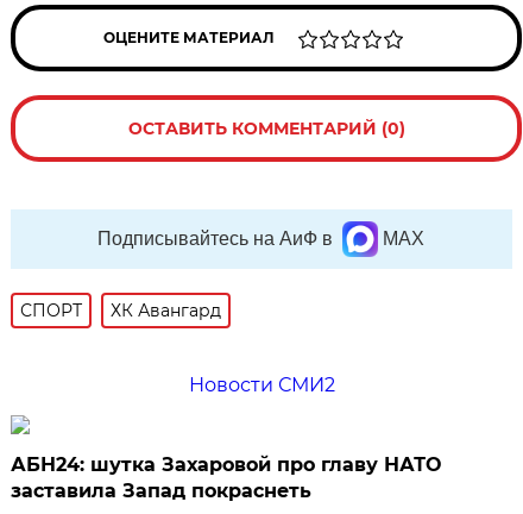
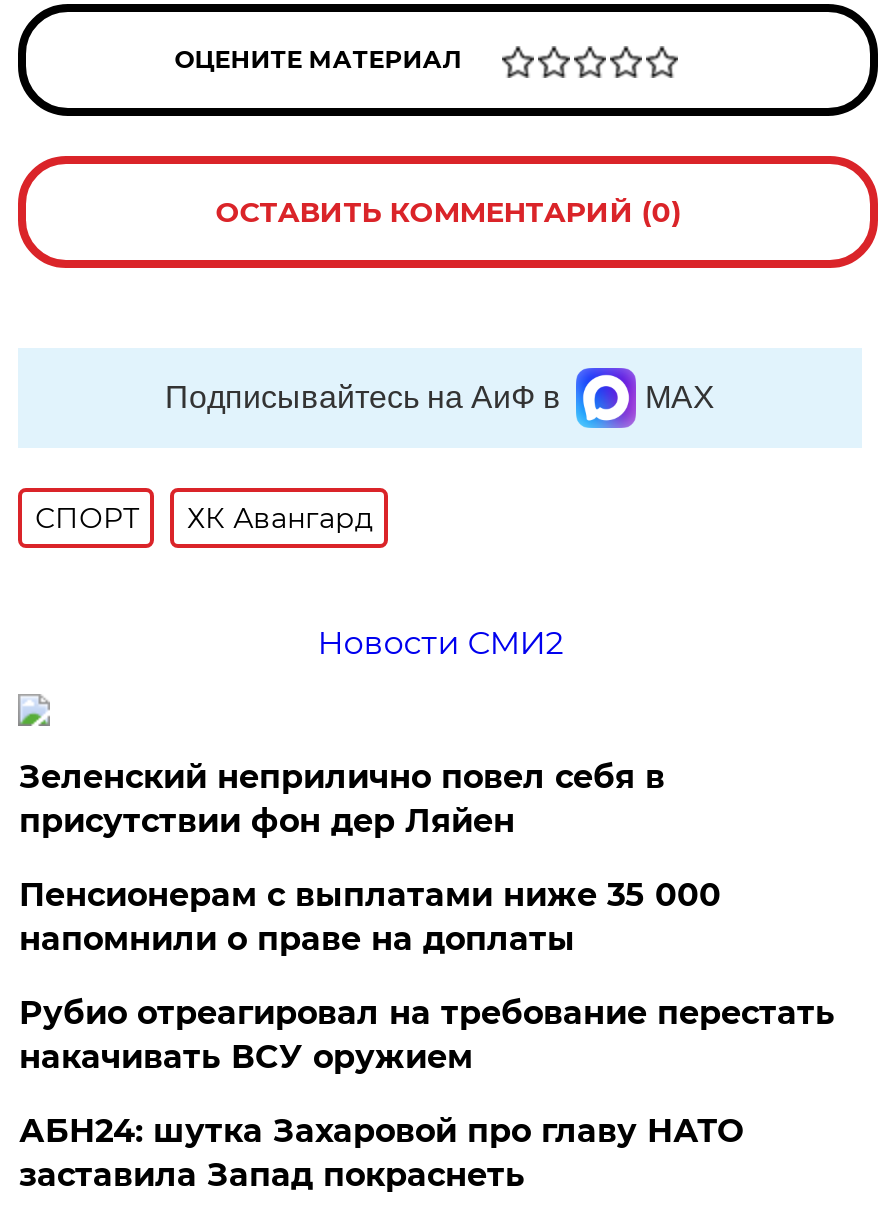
none -> [19,758,835,1076] Зеленский неприлично повел cебя в | присутствии фон дер Ляйен | Пенсионерам с выплатами ниже 35 000 | напомнили о праве на доплаты | Рубио отреагировал на требование перестать | накачивать ВСУ оружием

